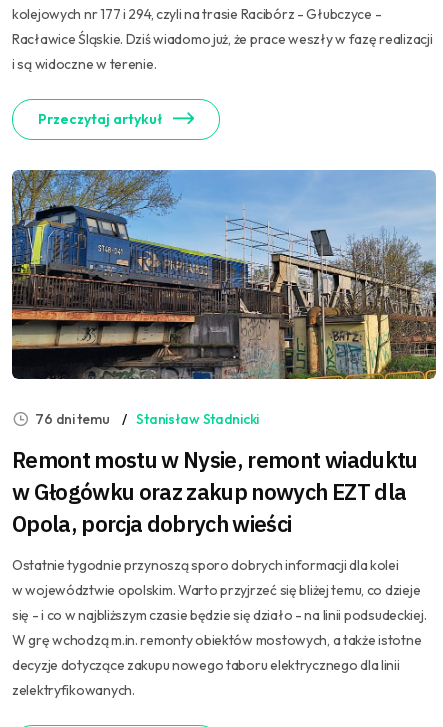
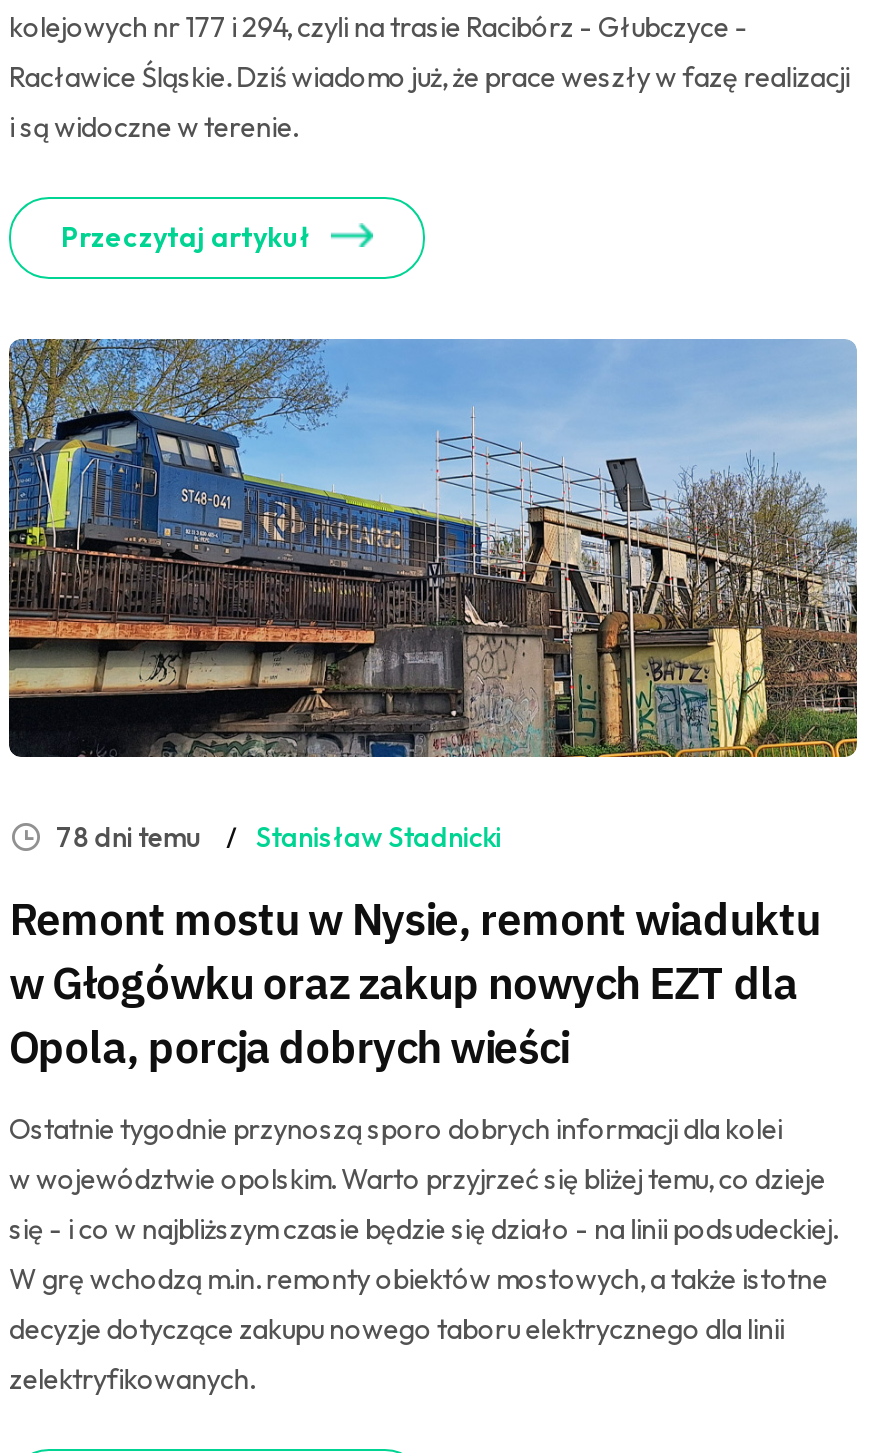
[33,410,259,428] 76 dni temu Stanisław Stadnicki -> [50,819,501,855] 78 dni temu Stanisław Stadnicki

